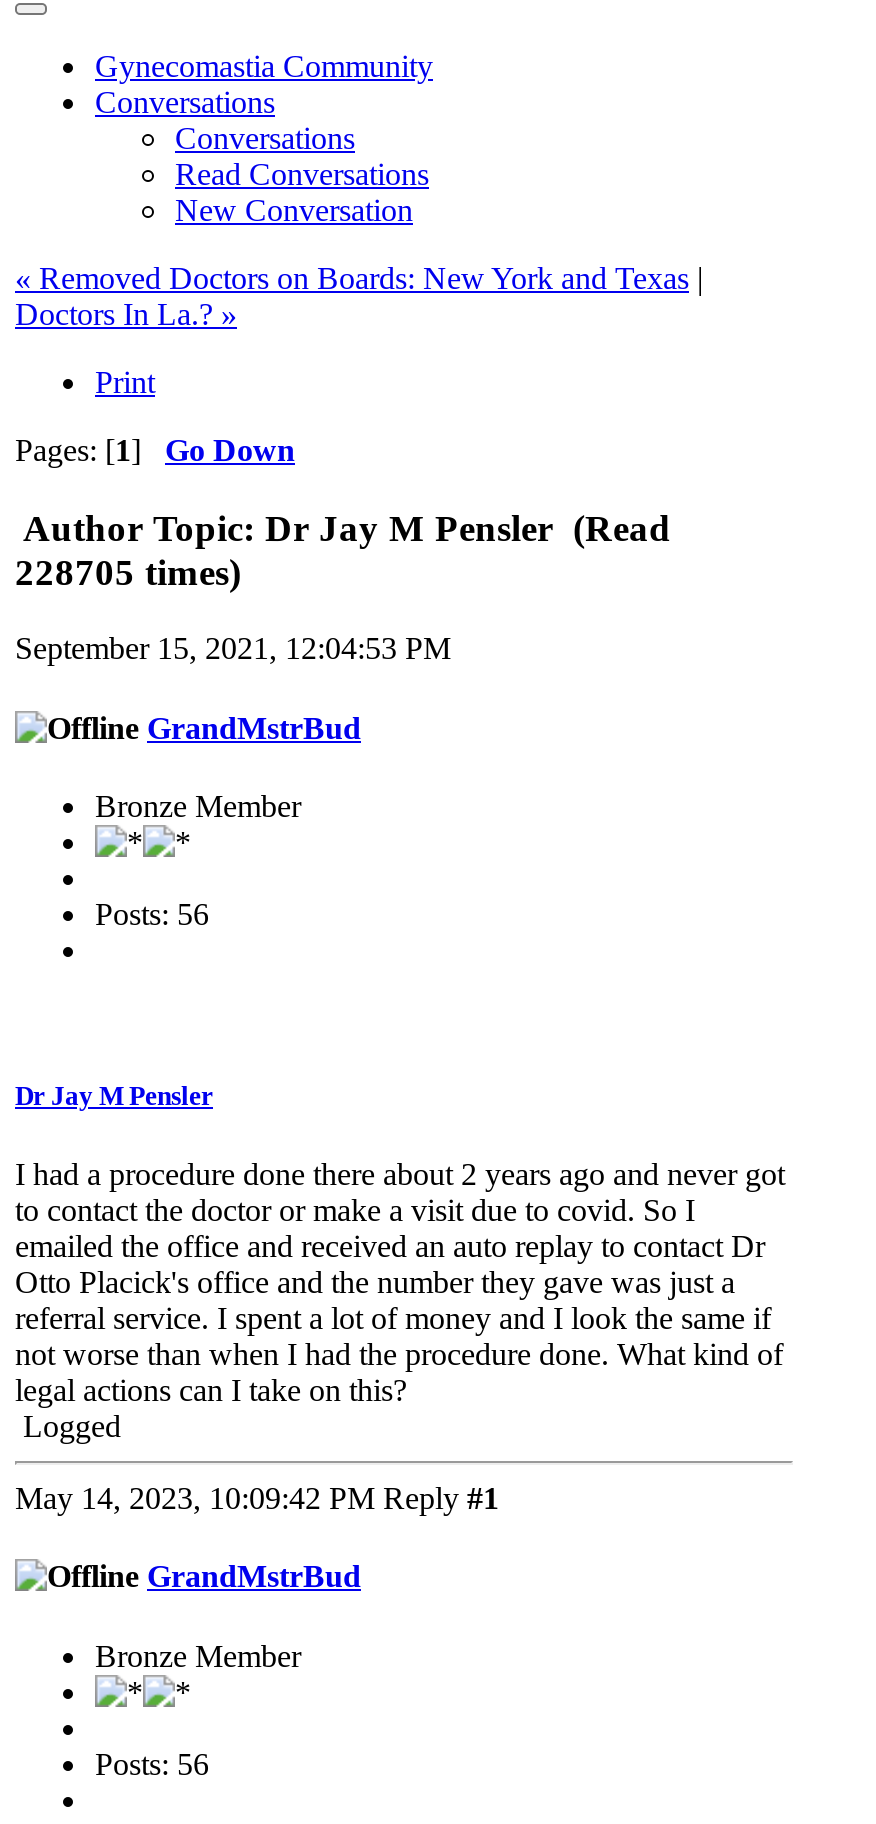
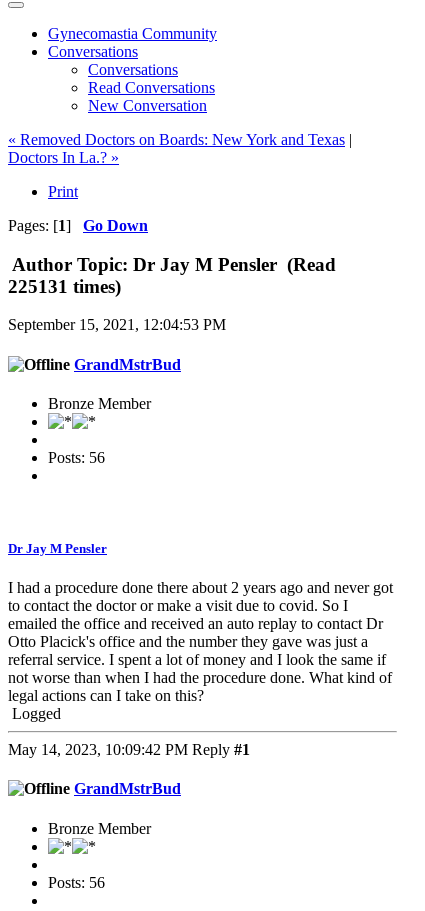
[15,550,241,592] 228705 times) -> [8,276,121,297] 225131 times)

